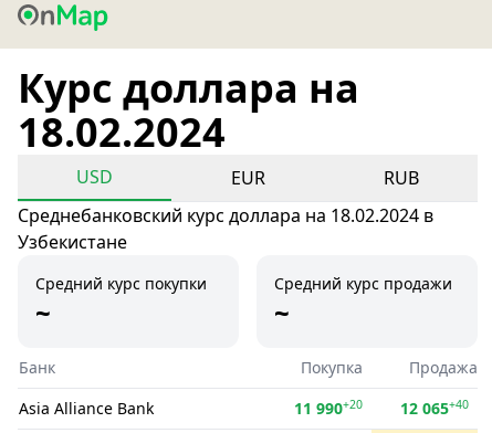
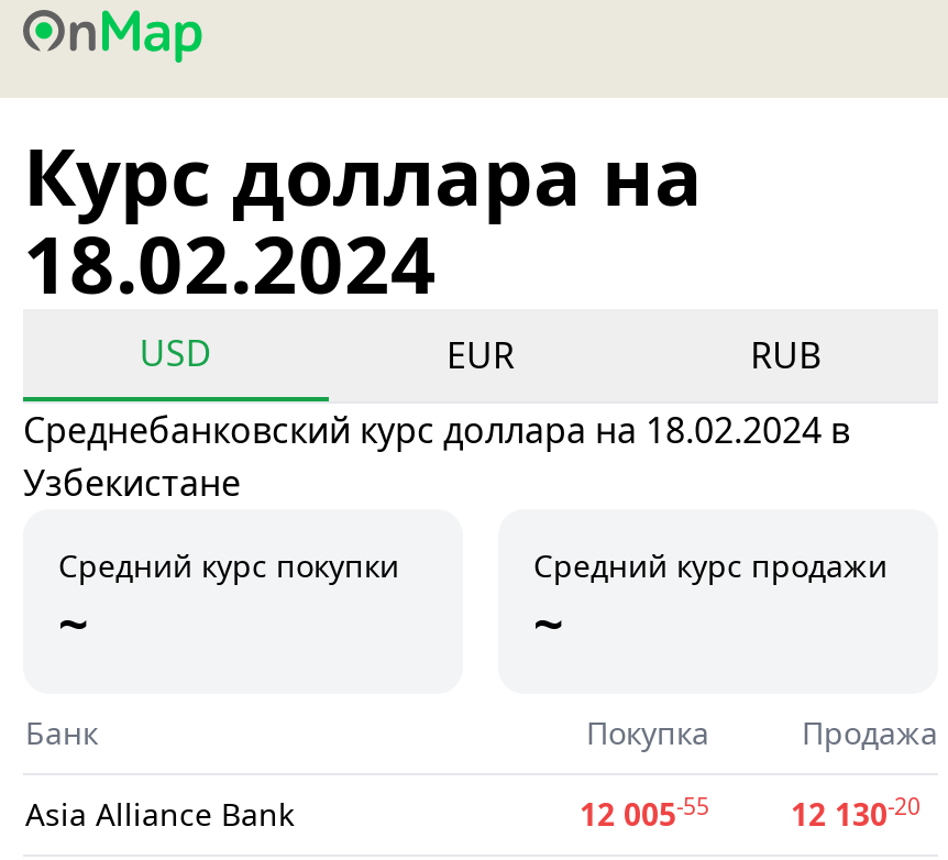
[294,396,363,419] 11 990+20 -> [580,790,709,835] 12 005-55
[400,396,469,419] 12 065+40 -> [791,790,921,835] 12 130-20

